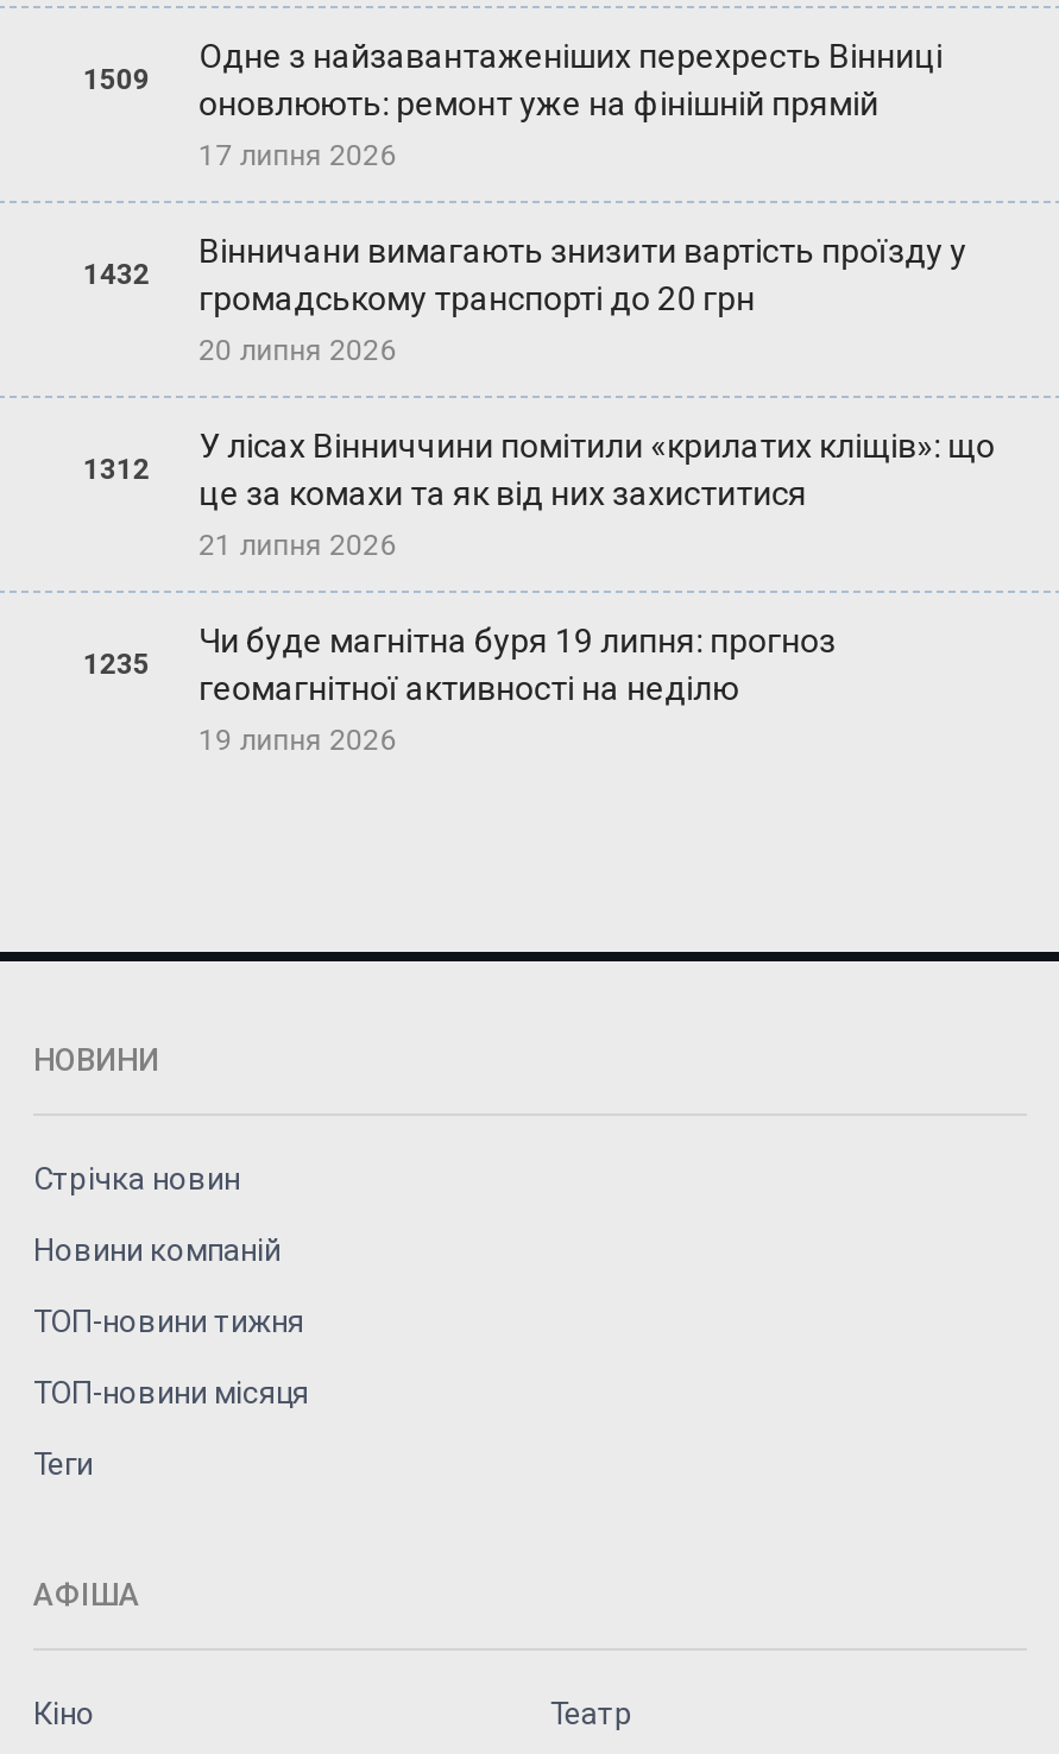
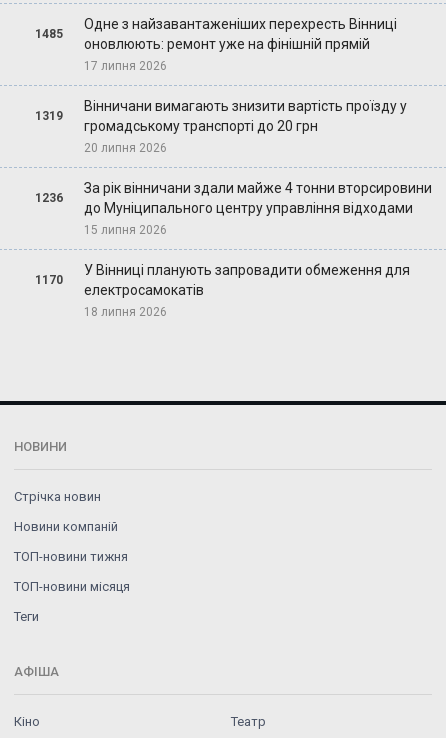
[83,62,149,96] 1509 -> [35,27,63,41] 1485
[83,257,149,290] 1432 -> [35,109,63,123] 1319
[199,426,995,561] У лісах Вінниччини помітили «крилатих кліщів»: що | це за комахи та як від них захиститися | 21 липня 2026 -> [84,180,432,237] За рік вінничани здали майже 4 тонни вторсировини | до Муніципального центру управління відходами | 15 липня 2026
[83,452,149,485] 1312 -> [35,191,63,205] 1236
[199,621,836,756] Чи буде магнітна буря 19 липня: прогноз | геомагнітної активності на неділю | 19 липня 2026 -> [84,262,410,319] У Вінниці планують запровадити обмеження для | електросамокатів | 18 липня 2026
[83,647,149,680] 1235 -> [35,273,63,287] 1170

